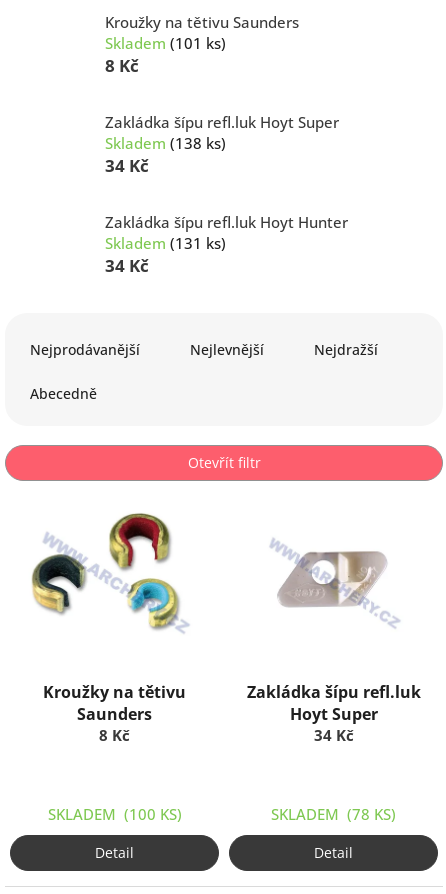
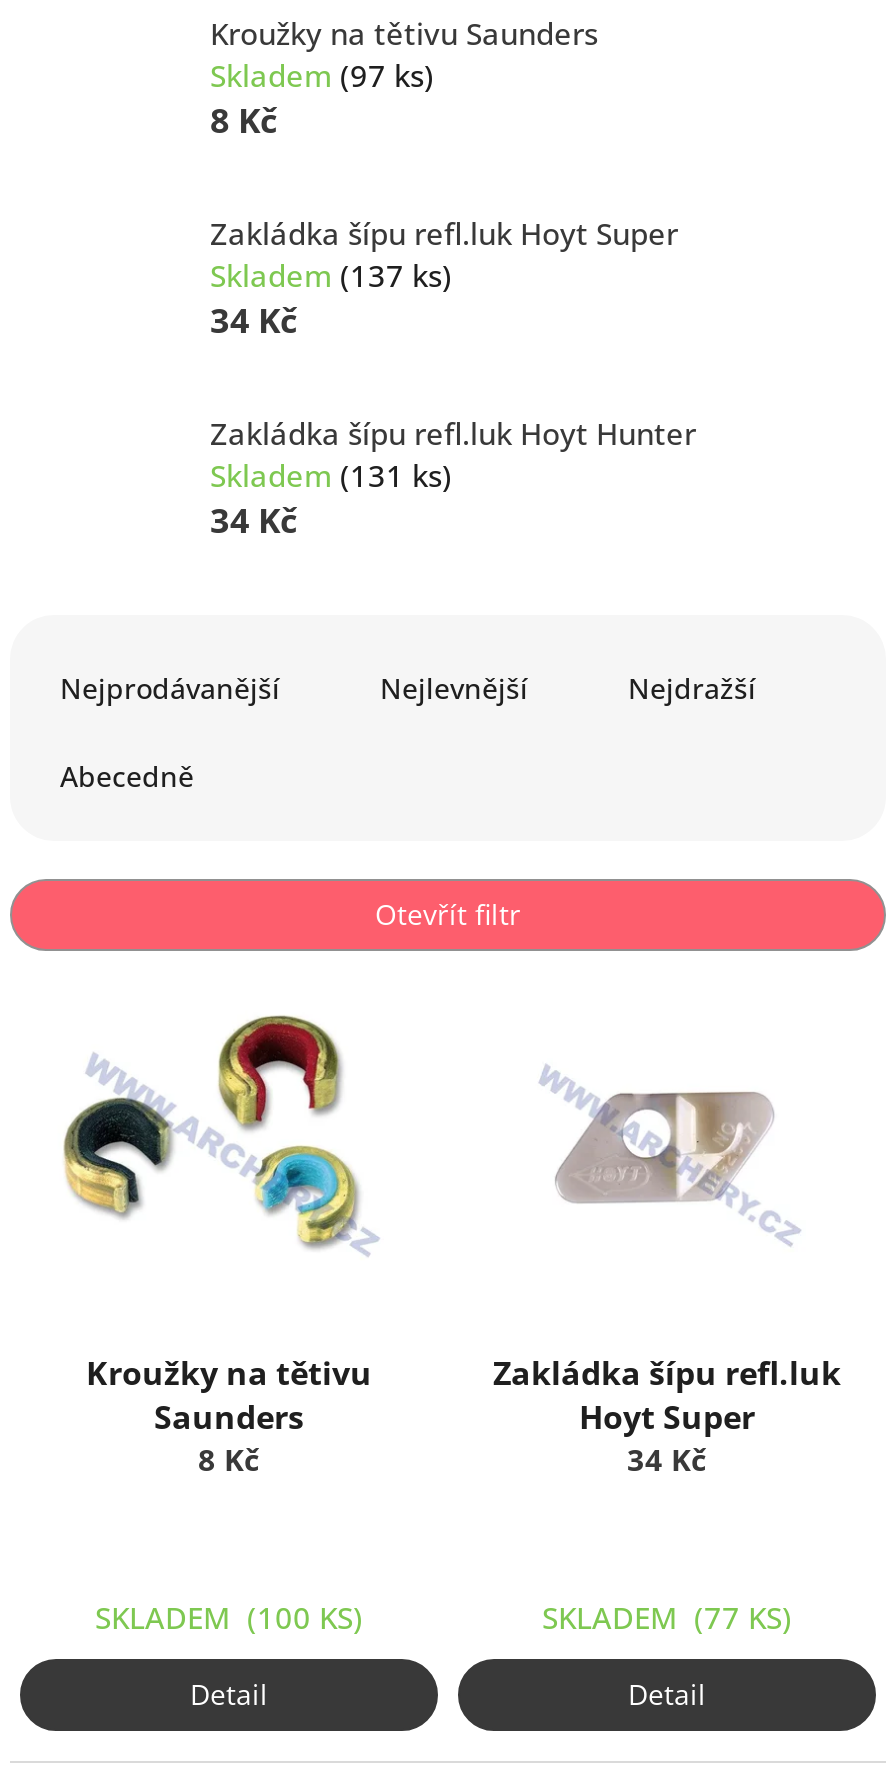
[105,32,226,52] Skladem (101 ks) -> [210,54,434,94] Skladem (97 ks)
[105,132,226,152] Skladem (138 ks) -> [210,254,452,294] Skladem (137 ks)
[271,804,396,824] SKLADEM (78 KS) -> [542,1597,792,1637] SKLADEM (77 KS)

